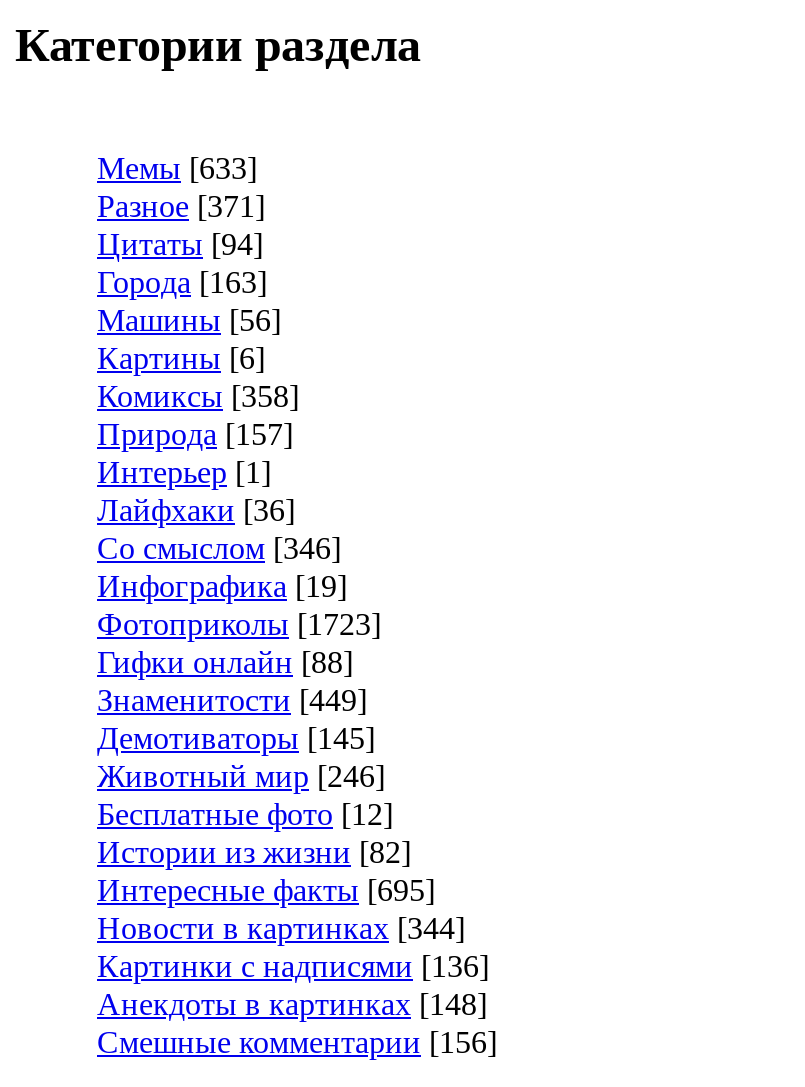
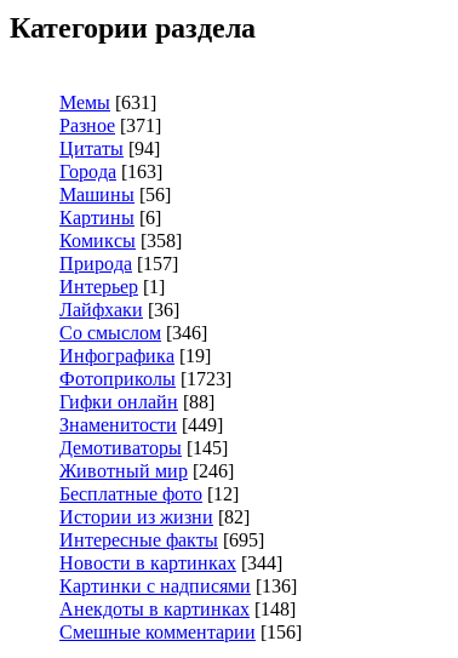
[97,151,257,185] Мемы [633] -> [59,92,156,112] Мемы [631]

